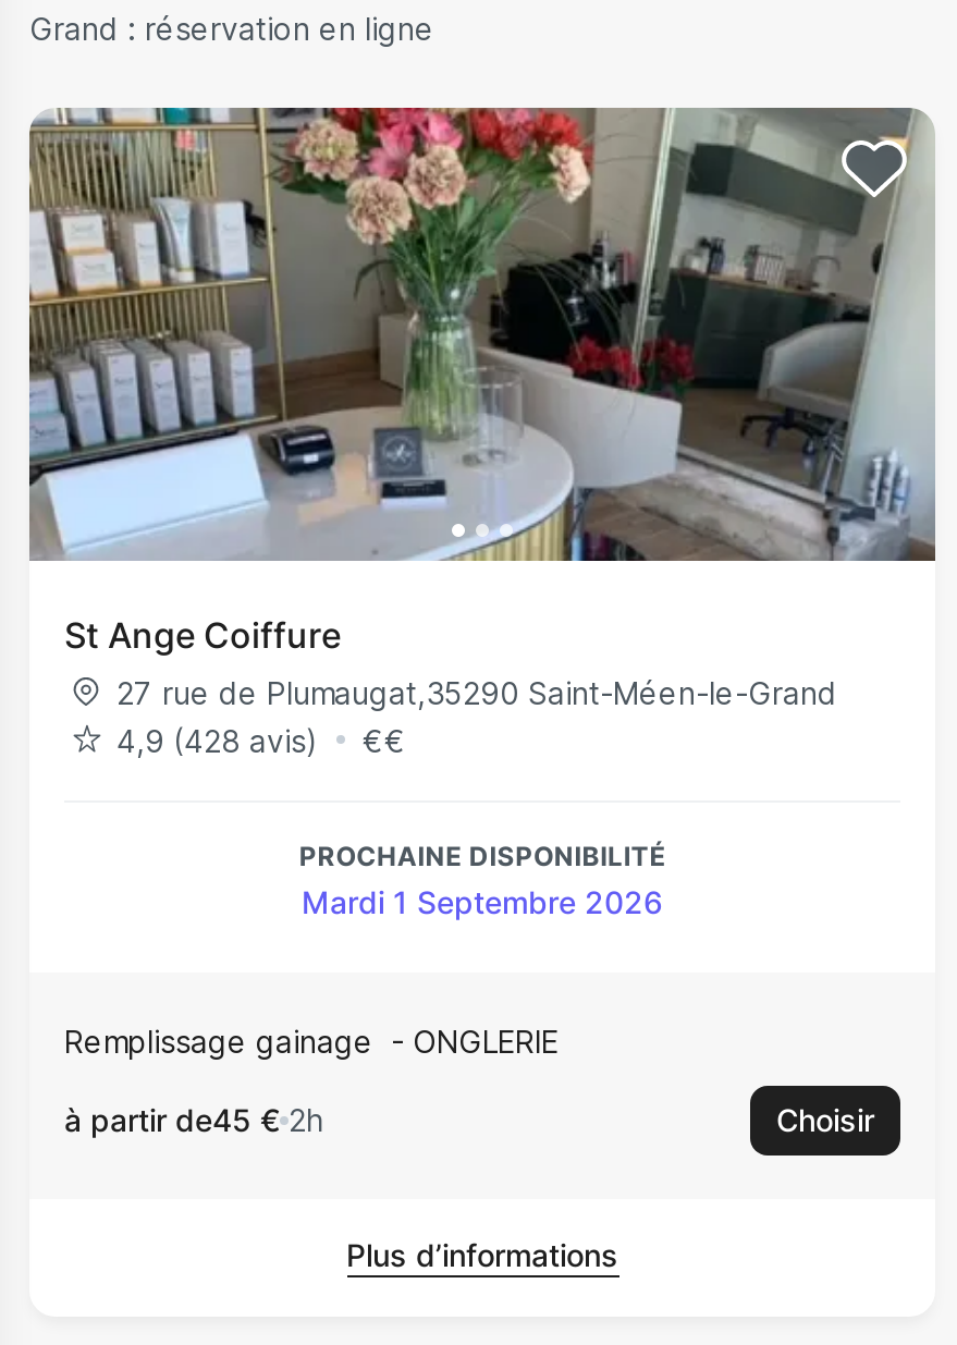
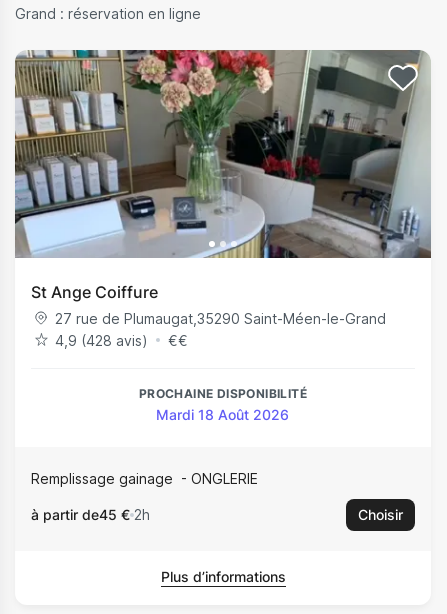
[302,883,663,920] Mardi 1 Septembre 2026 -> [156,406,289,423] Mardi 18 Août 2026

